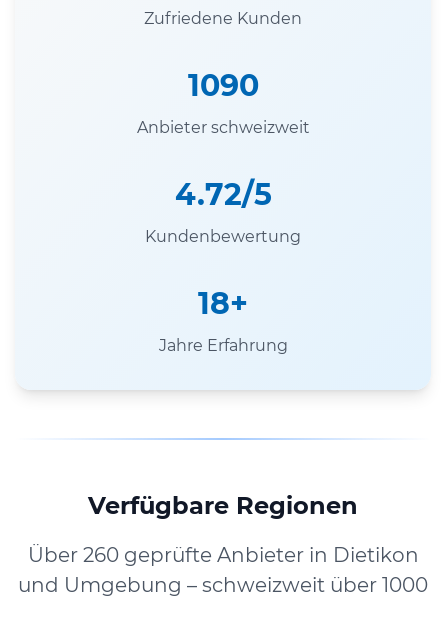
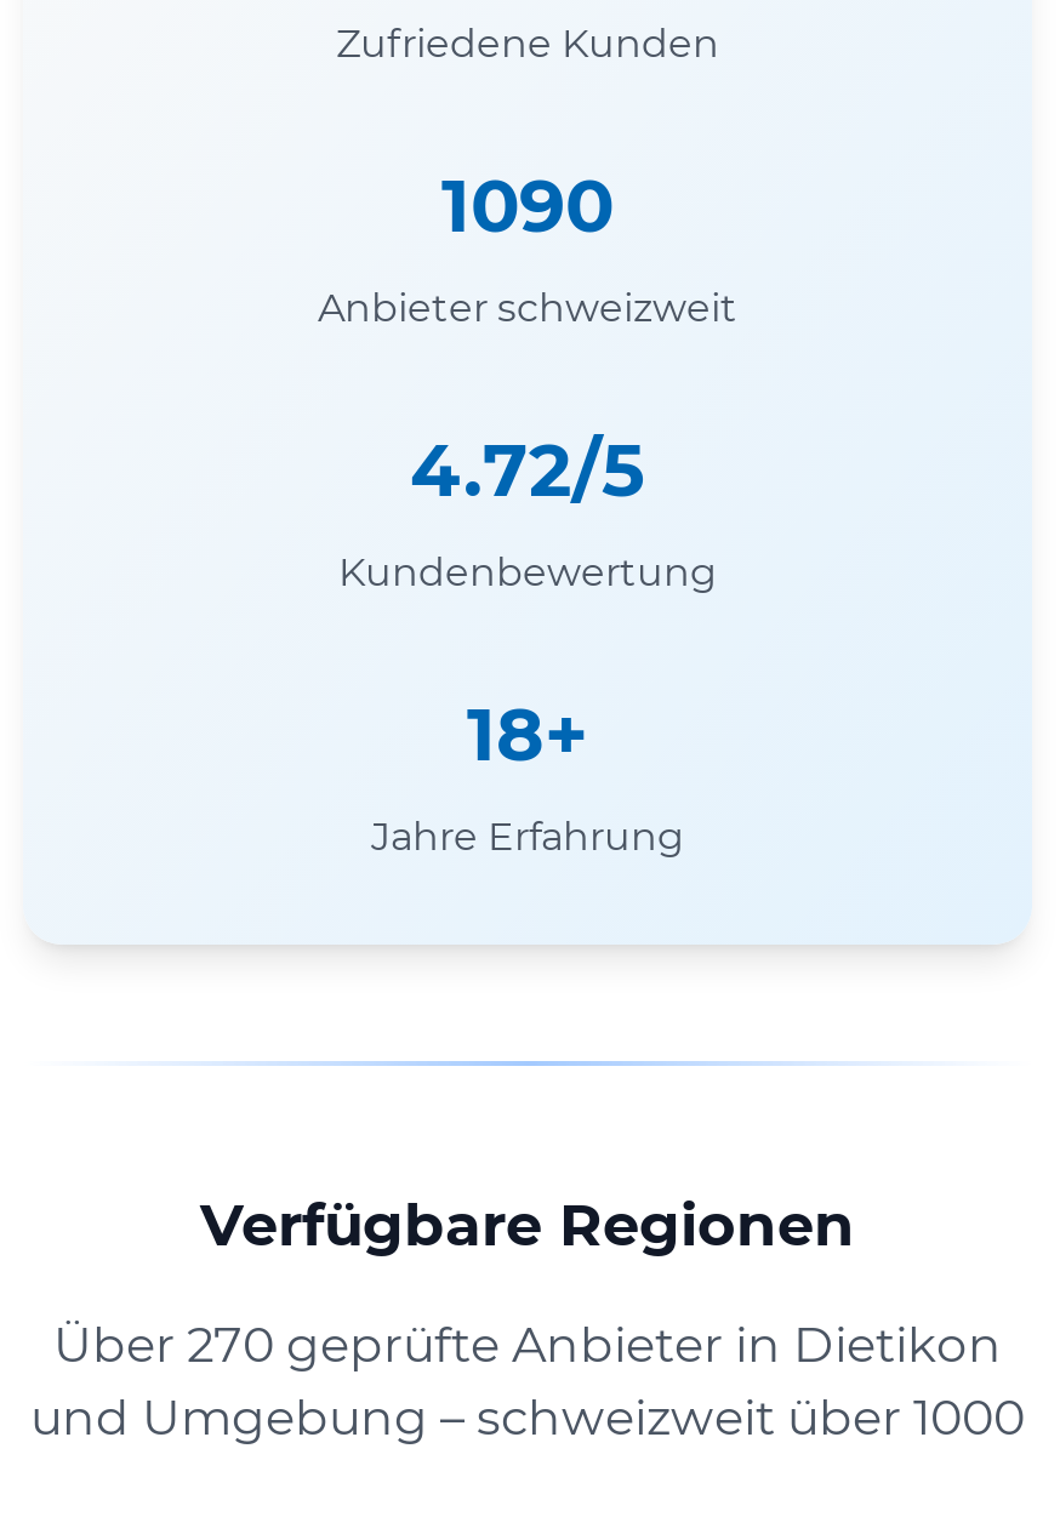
[27,543,418,567] Über 260 geprüfte Anbieter in Dietikon -> [53,1315,1002,1374] Über 270 geprüfte Anbieter in Dietikon

